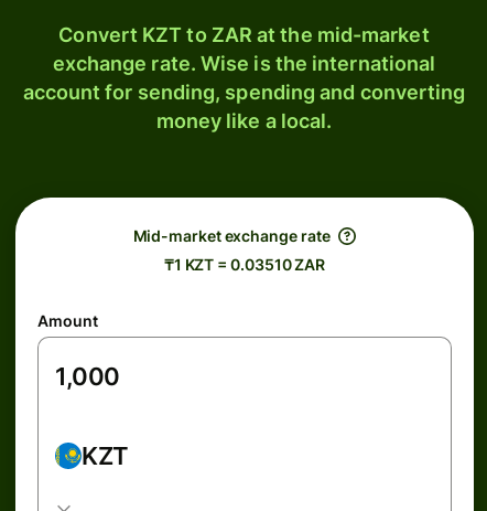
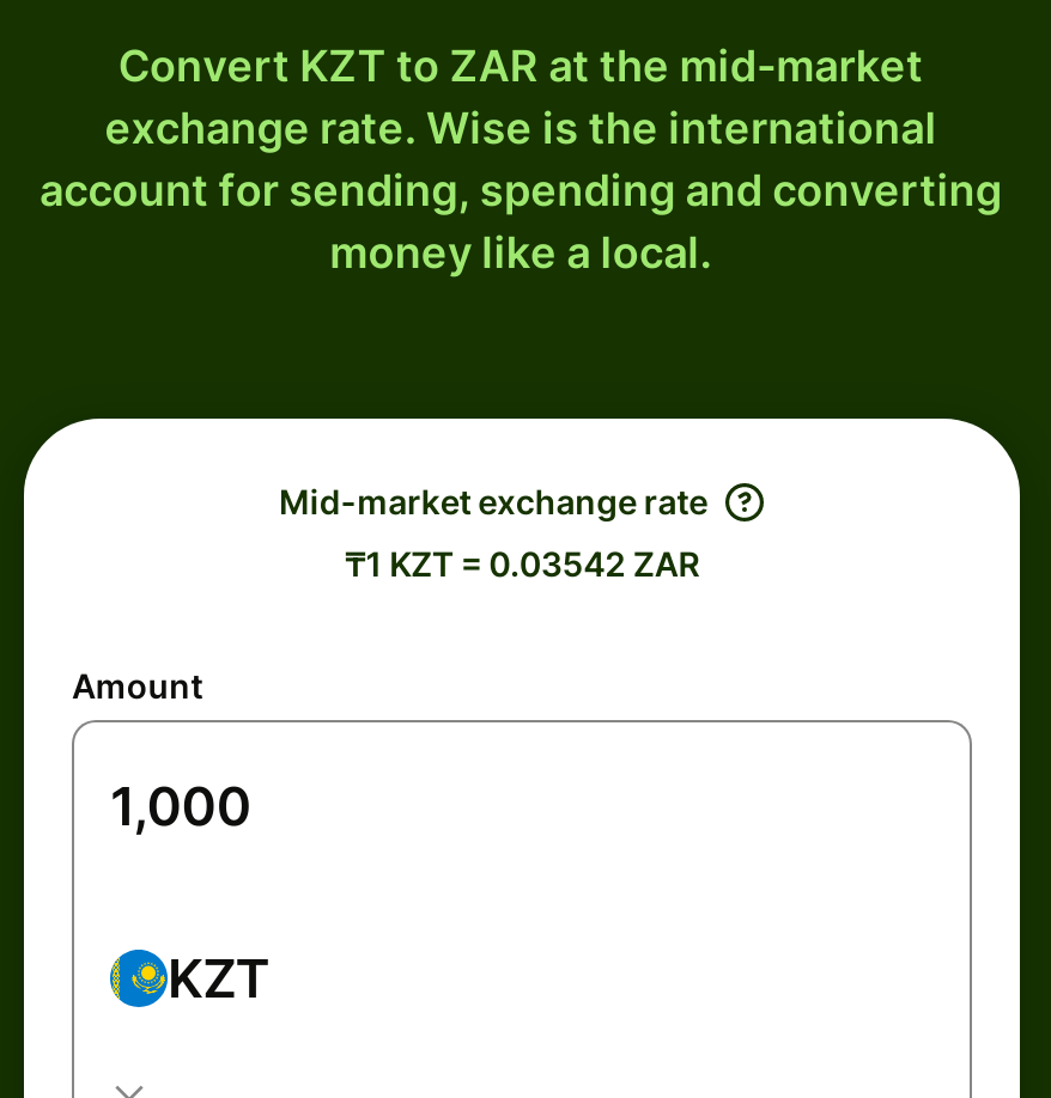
[164,255,325,274] ₸1 KZT = 0.03510 ZAR -> [344,543,700,584] ₸1 KZT = 0.03542 ZAR

